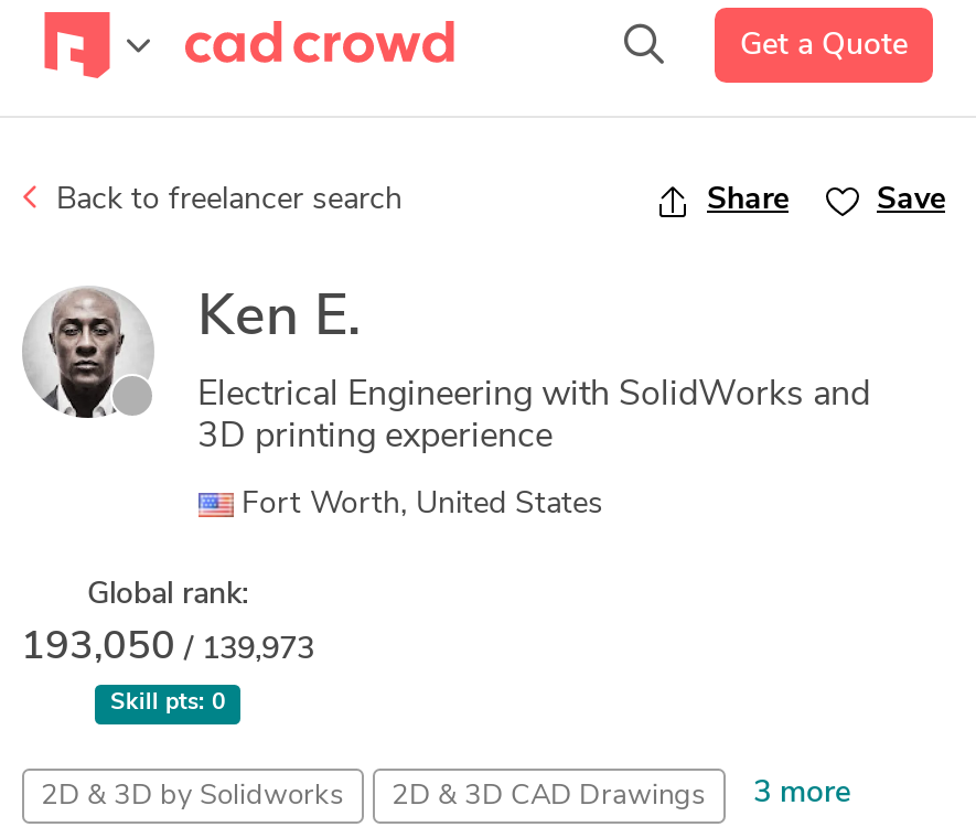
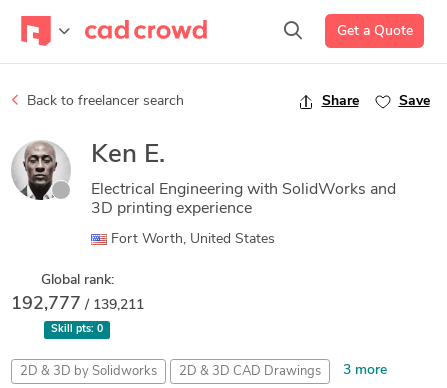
[21,627,314,669] 193,050 / 139,973 -> [10,295,143,314] 192,777 / 139,211

